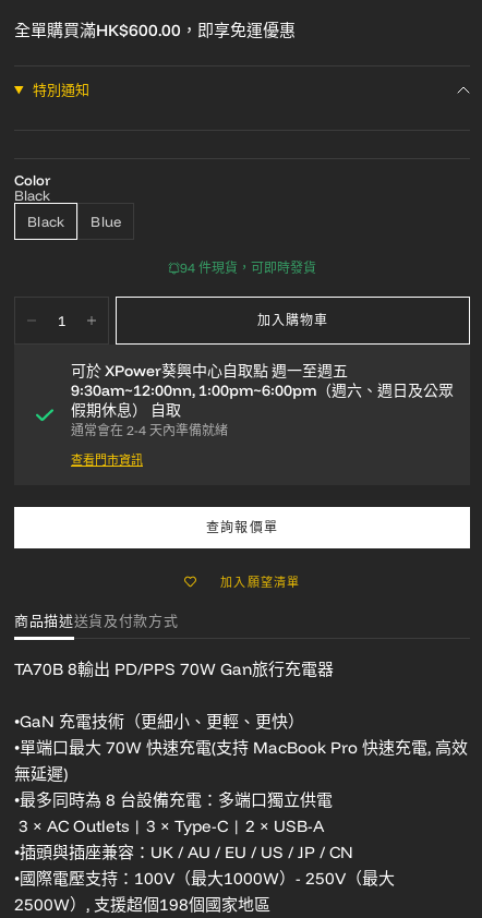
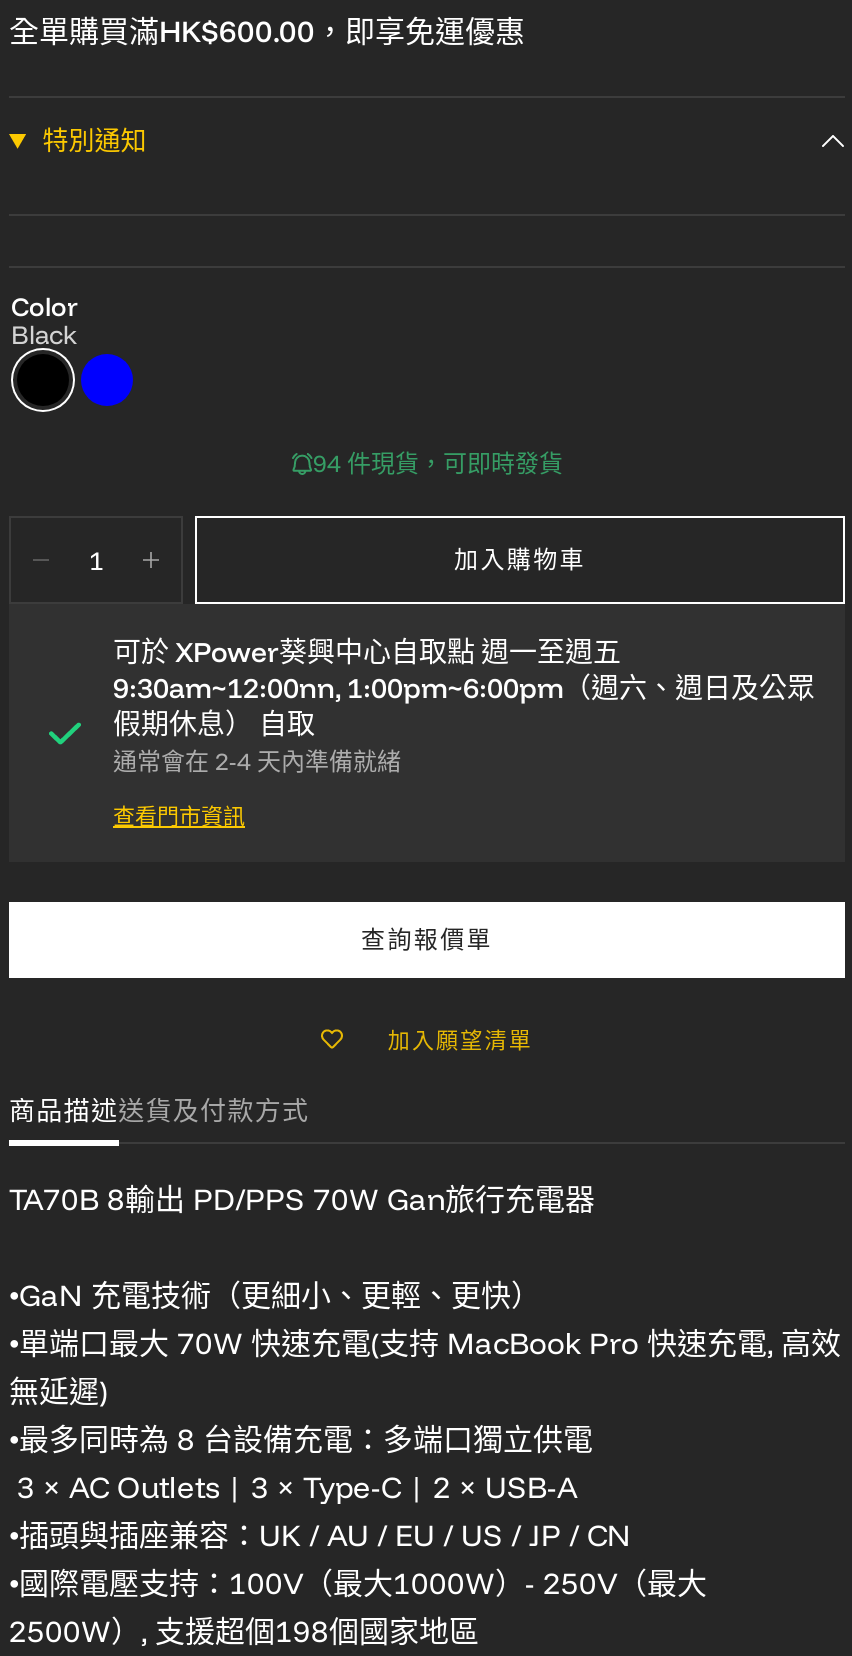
[27,213,121,230] Black | Blue -> none

